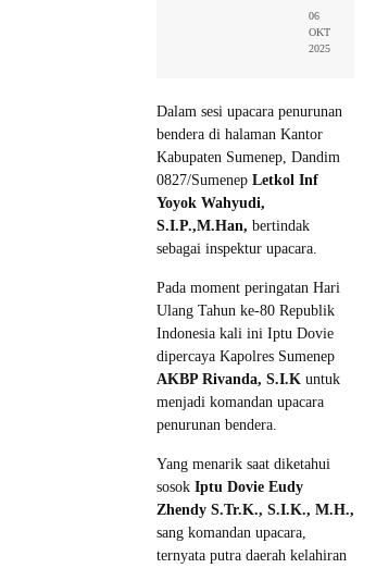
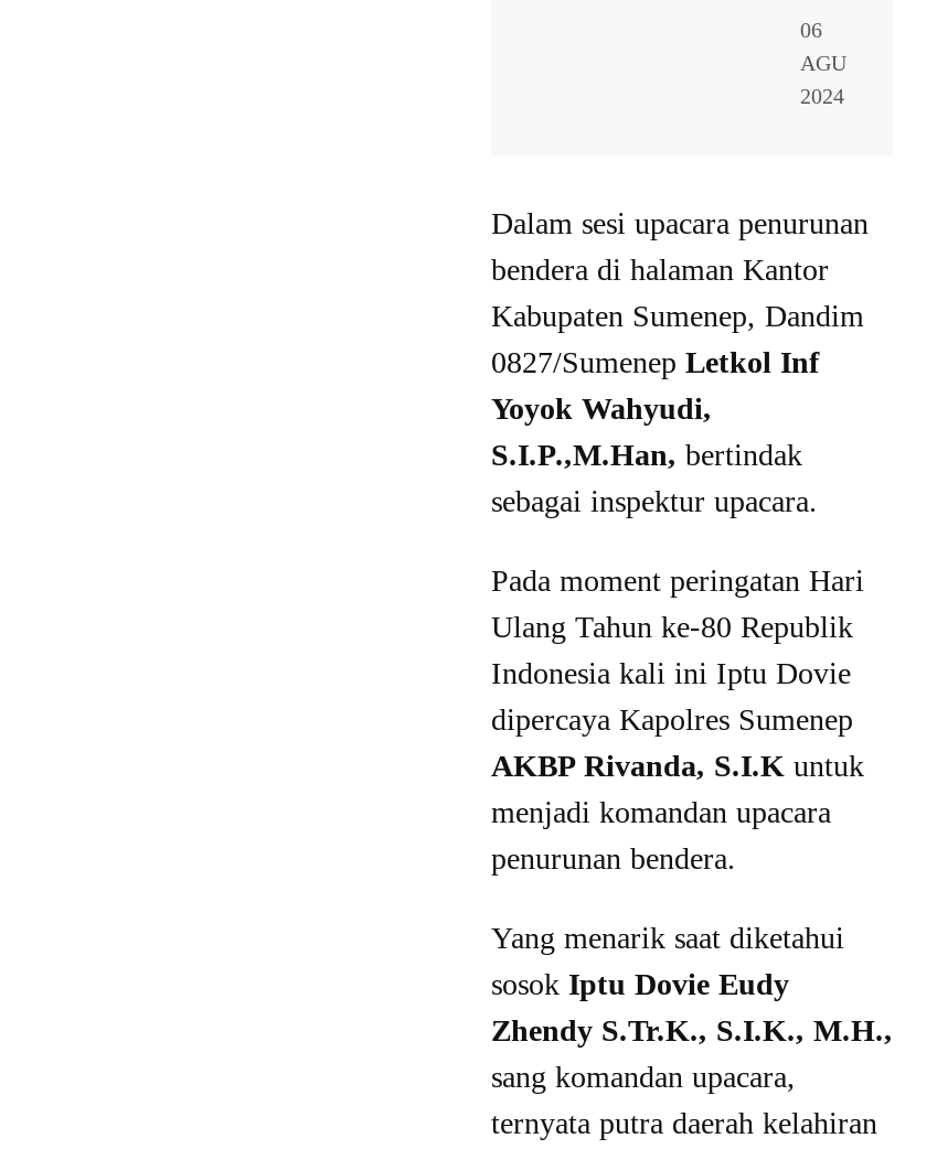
[309,26,330,54] OKT | 2025 -> [800,51,846,108] AGU | 2024

